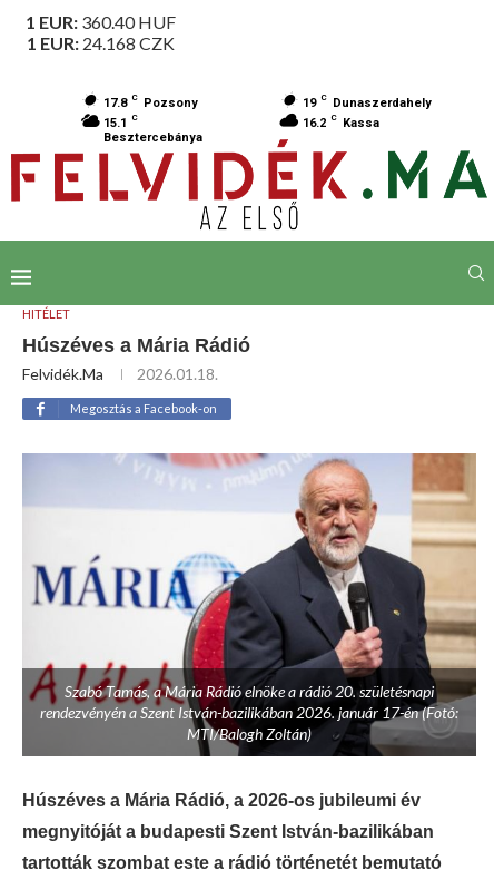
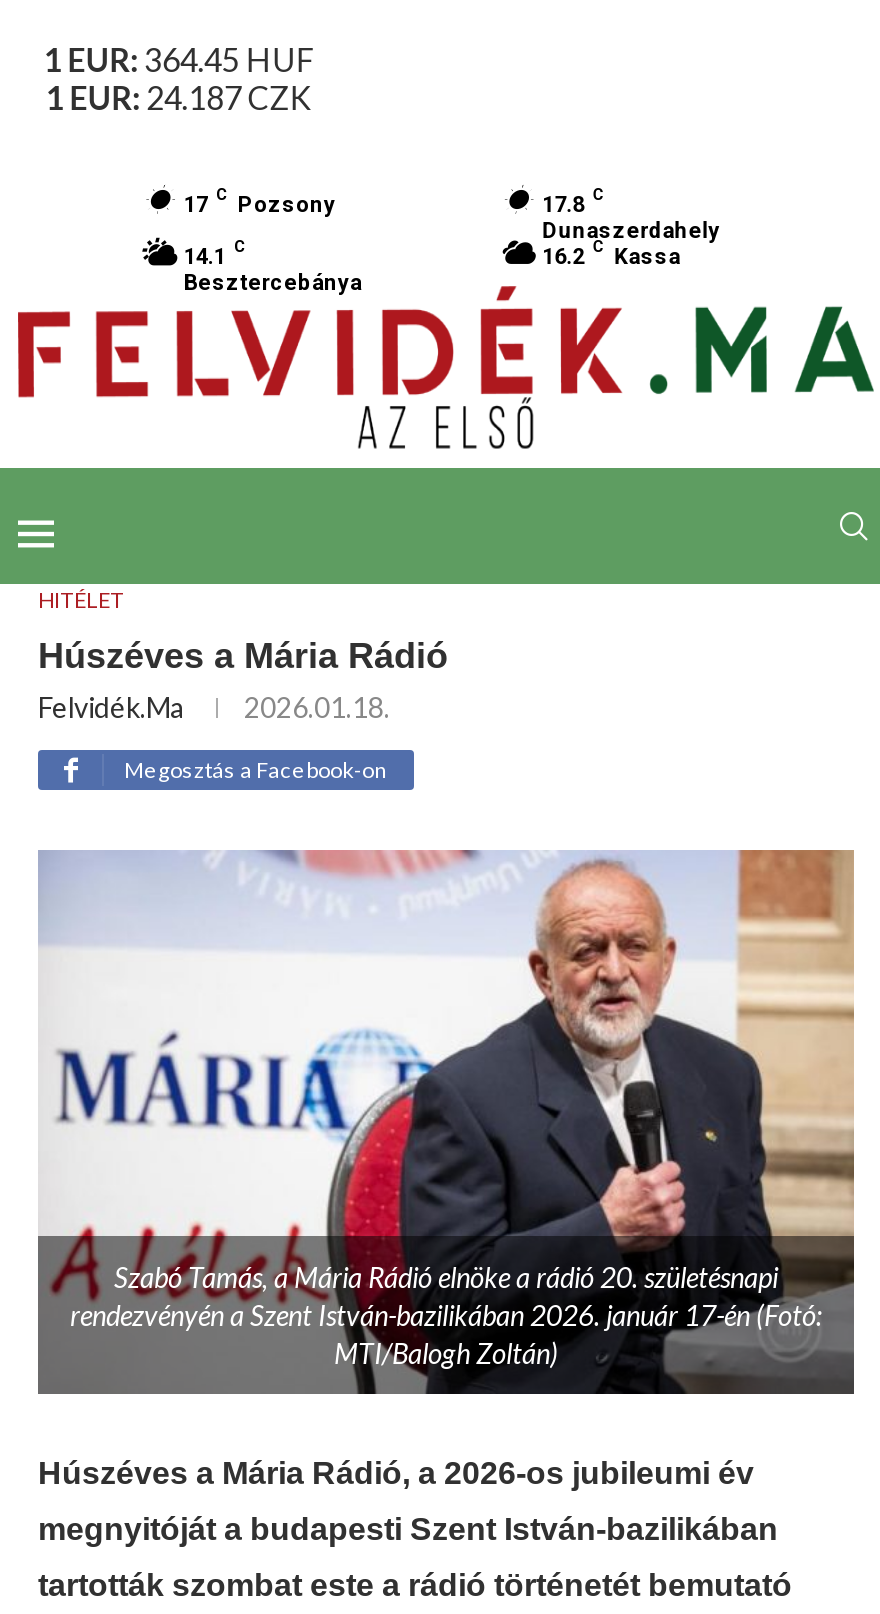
[25,11,176,53] 1 EUR: 360.40 HUF | 1 EUR: 24.168 CZK -> [44,40,314,116] 1 EUR: 364.45 HUF | 1 EUR: 24.187 CZK
[103,92,432,130] 17.8 C Pozsony | 19 C Dunaszerdahely | 15.1 C -> [184,186,720,270] 17 C Pozsony | 17.8 C | Dunaszerdahely | 14.1 C

